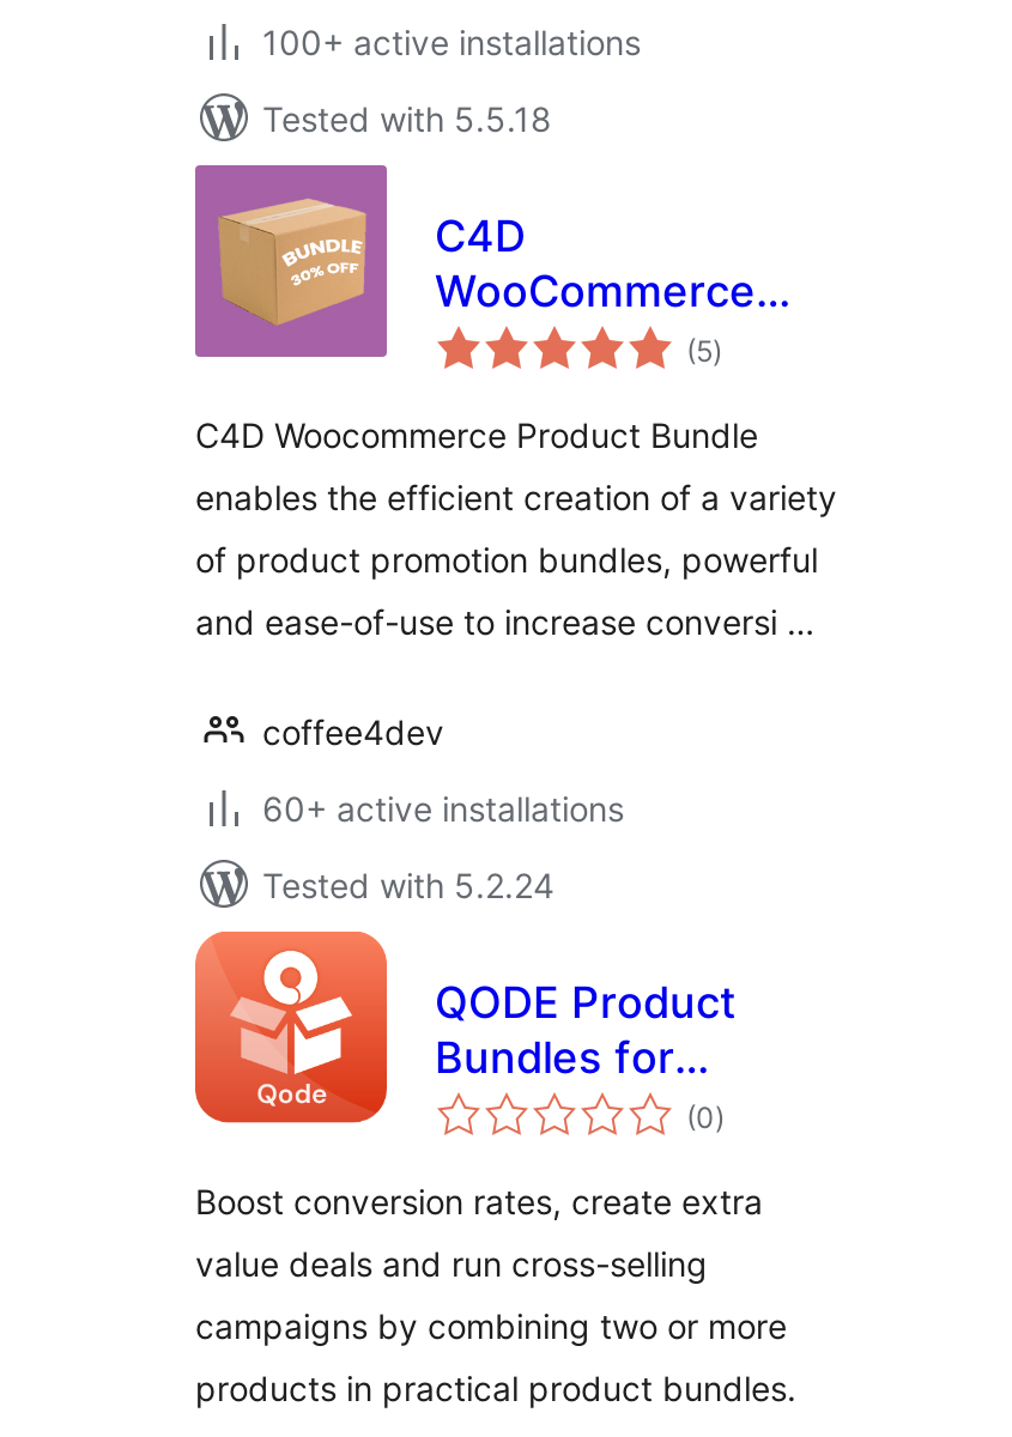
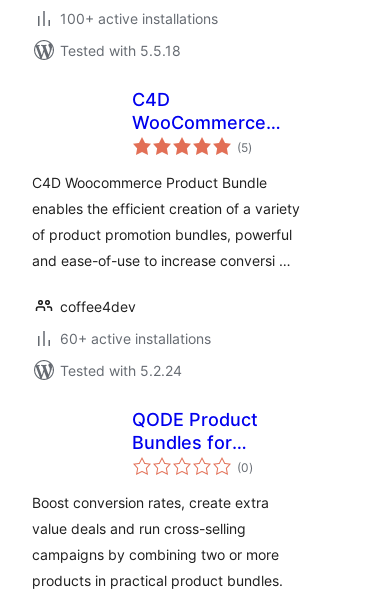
[193,163,389,359] [image] -> none
[193,929,389,1126] [image] -> none

